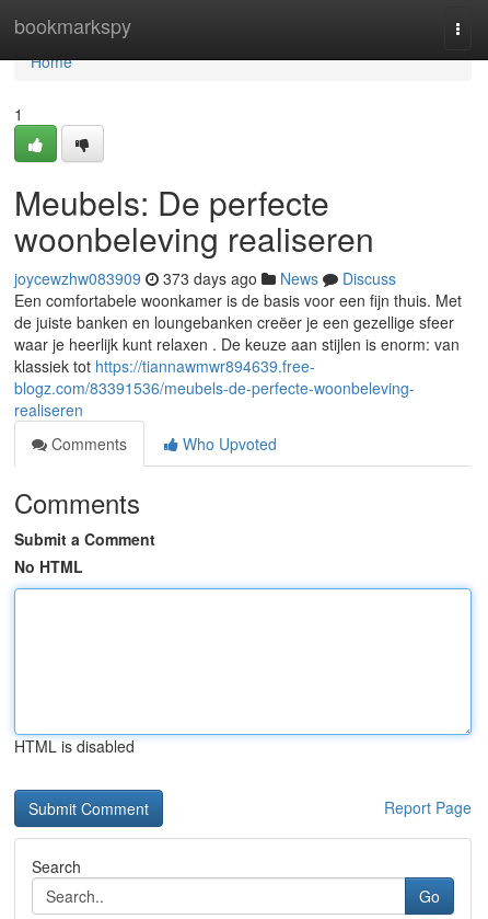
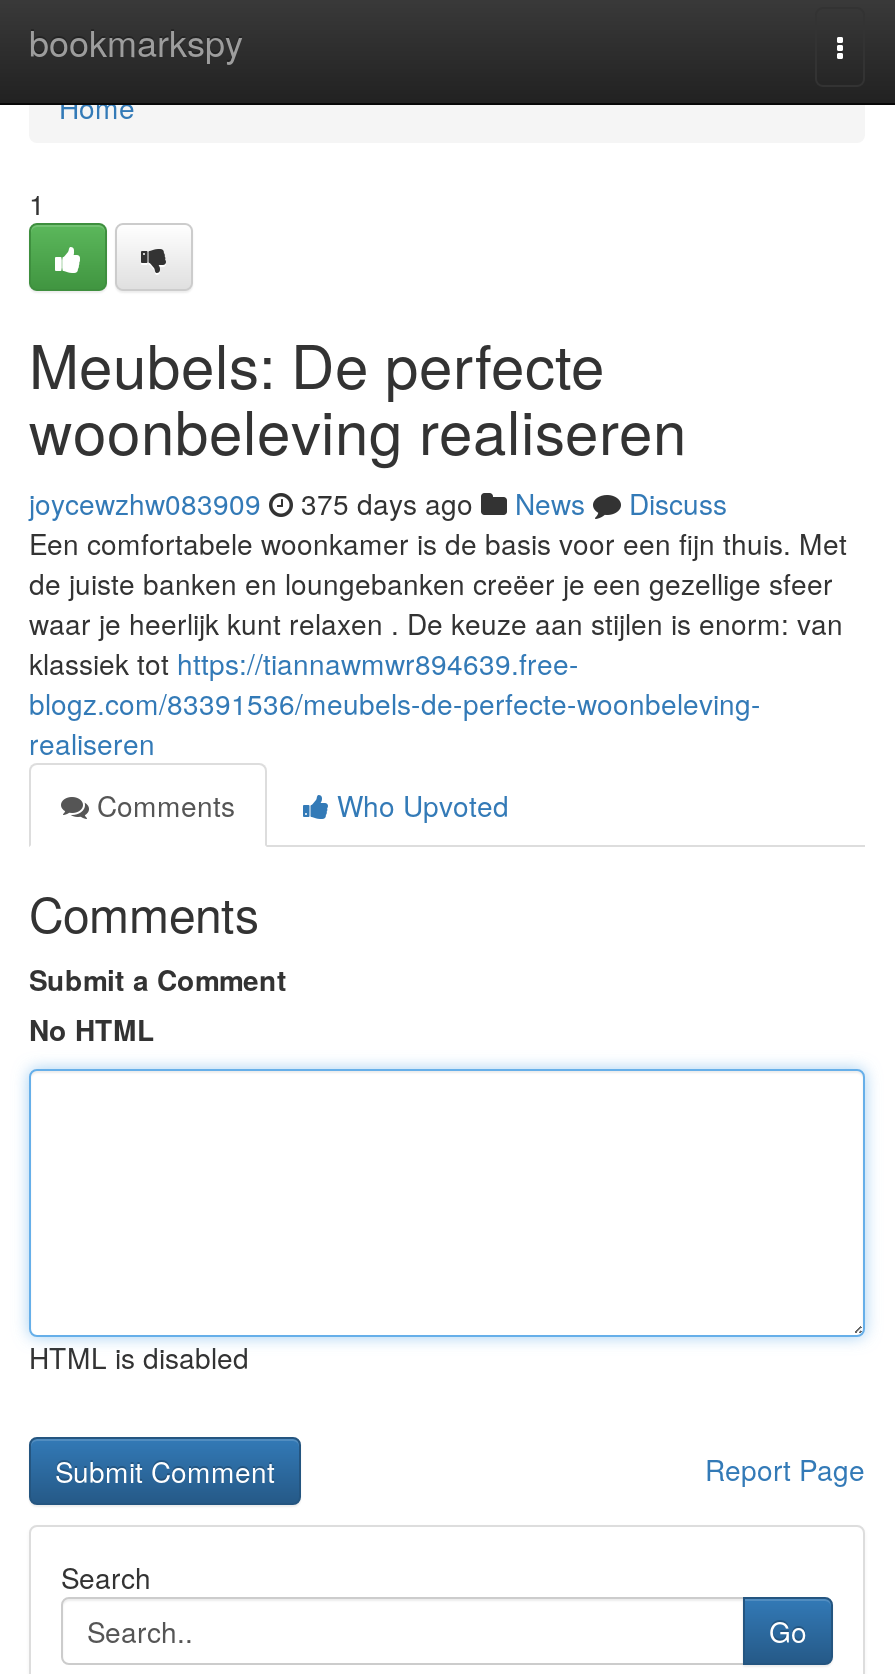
[14,267,396,289] joycewzhw083909 373 days ago News Discuss -> [29,483,727,523] joycewzhw083909 375 days ago News Discuss

